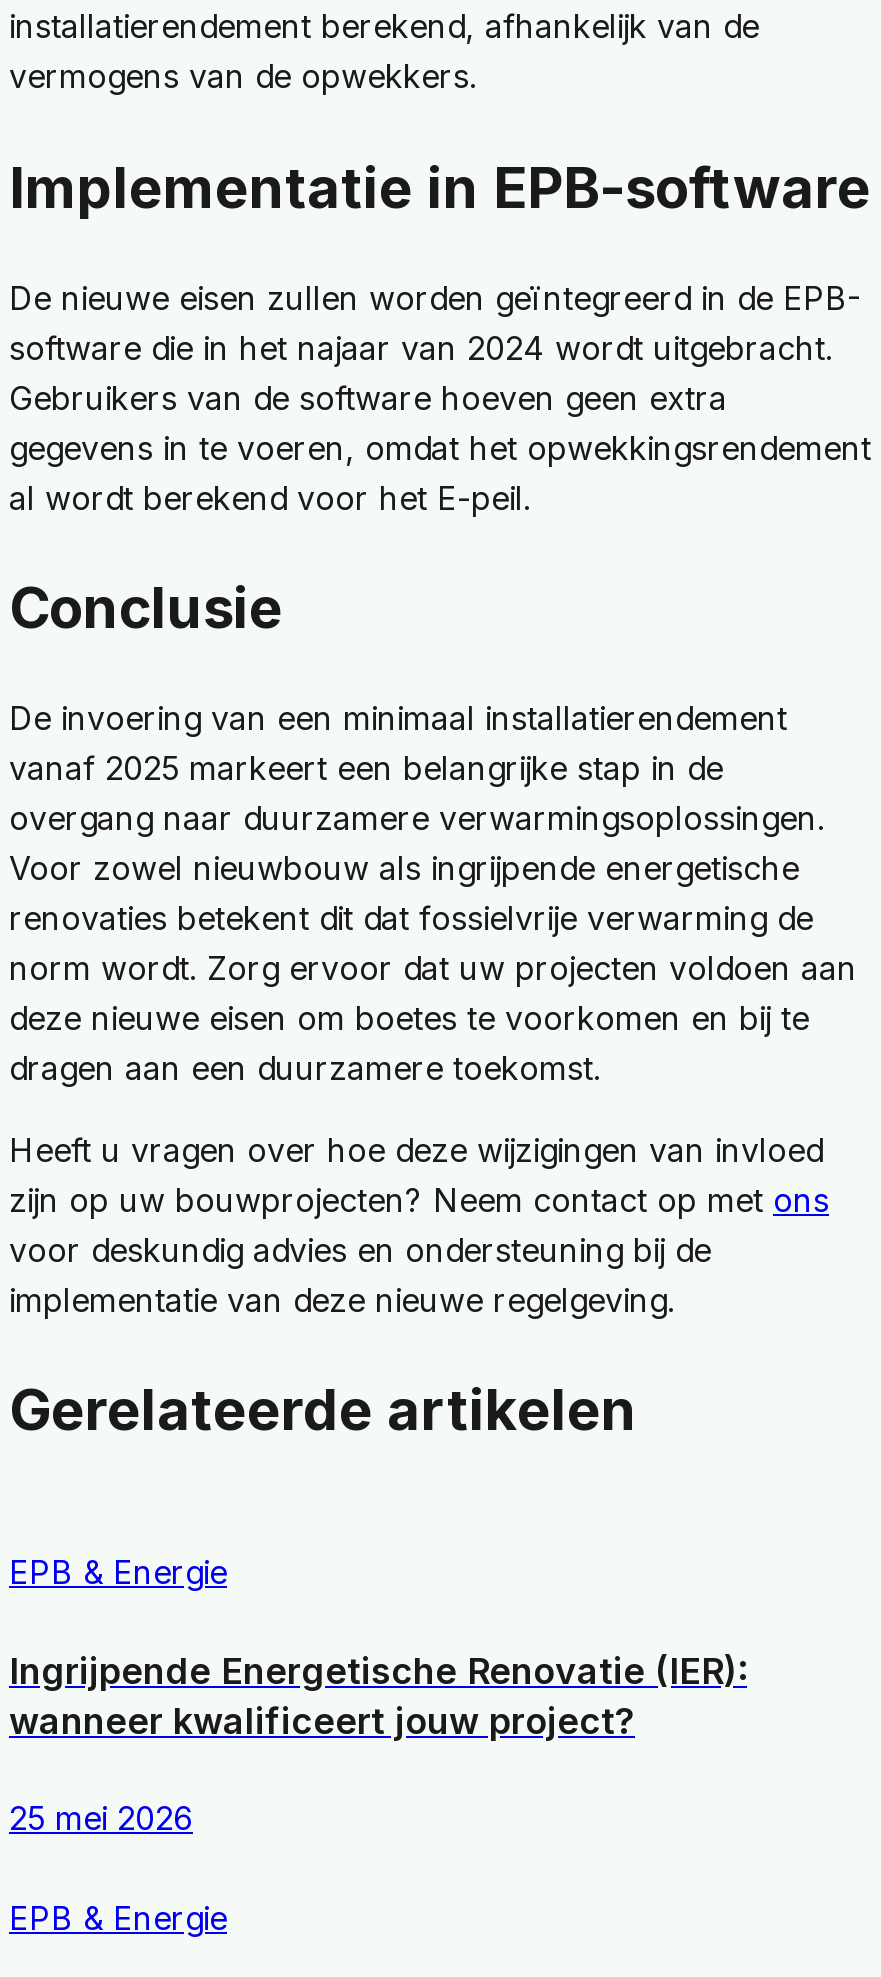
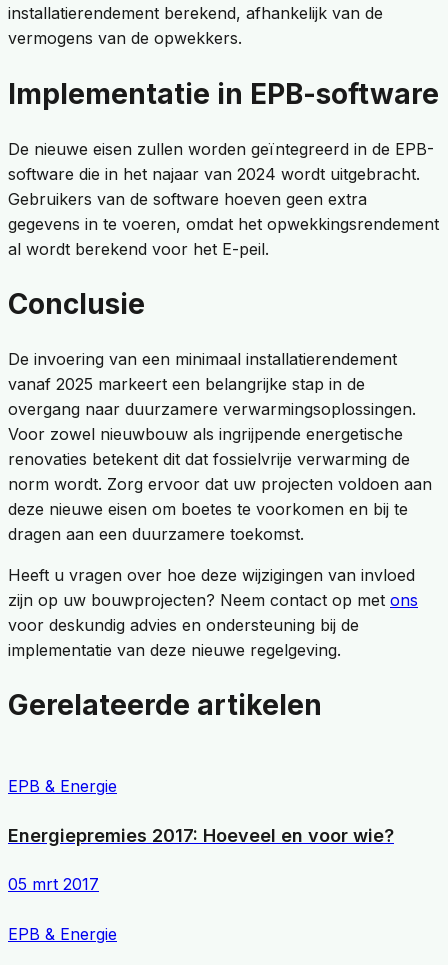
[9,1649,747,1741] Ingrijpende Energetische Renovatie (IER): | wanneer kwalificeert jouw project? -> [8,825,394,846] Energiepremies 2017: Hoeveel en voor wie?
[9,1797,193,1837] 25 mei 2026 -> [8,874,99,894] 05 mrt 2017

